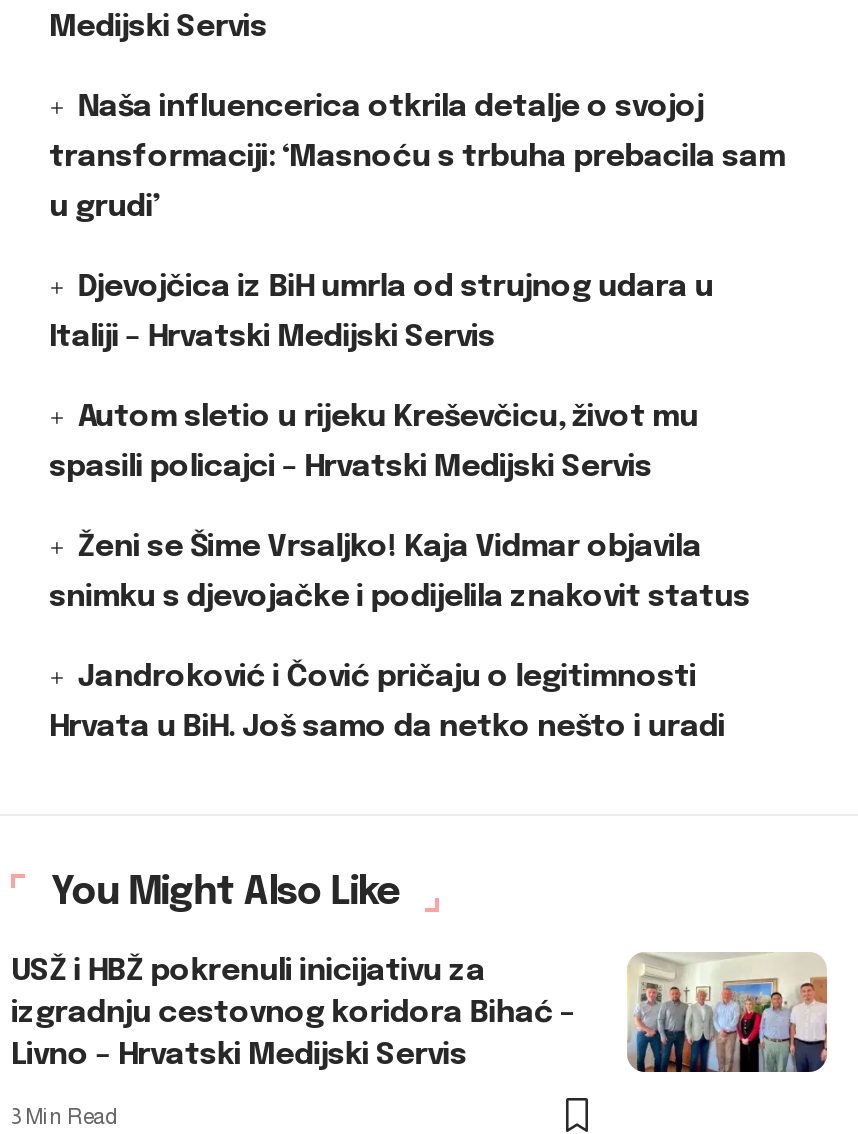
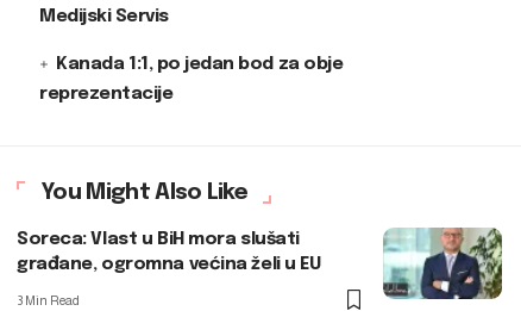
[49,92,785,744] Naša influencerica otkrila detalje o svojoj | transformaciji: ‘Masnoću s trbuha prebacila sam | u grudi’ | Djevojčica iz BiH umrla od strujnog udara u | Italiji – Hrvatski Medijski Servis | Autom sletio u rijeku Kreševčicu, život mu | spasili policajci – Hrvatski Medijski Servis | Ženi se Šime Vrsaljko! Kaja Vidmar objavila | snimku s djevojačke i podijelila znakovit status | Jandroković i Čović pričaju o legitimnosti | Hrvata u BiH. Još samo da netko nešto i uradi -> [39,55,343,104] Kanada 1:1, po jedan bod za obje | reprezentacije
[11,956,575,1072] USŽ i HBŽ pokrenuli inicijativu za | izgradnju cestovnog koridora Bihać – | Livno – Hrvatski Medijski Servis -> [17,230,321,274] Soreca: Vlast u BiH mora slušati | građane, ogromna većina želi u EU
[625,952,829,1074] [image] -> [383,228,503,300] [image]

